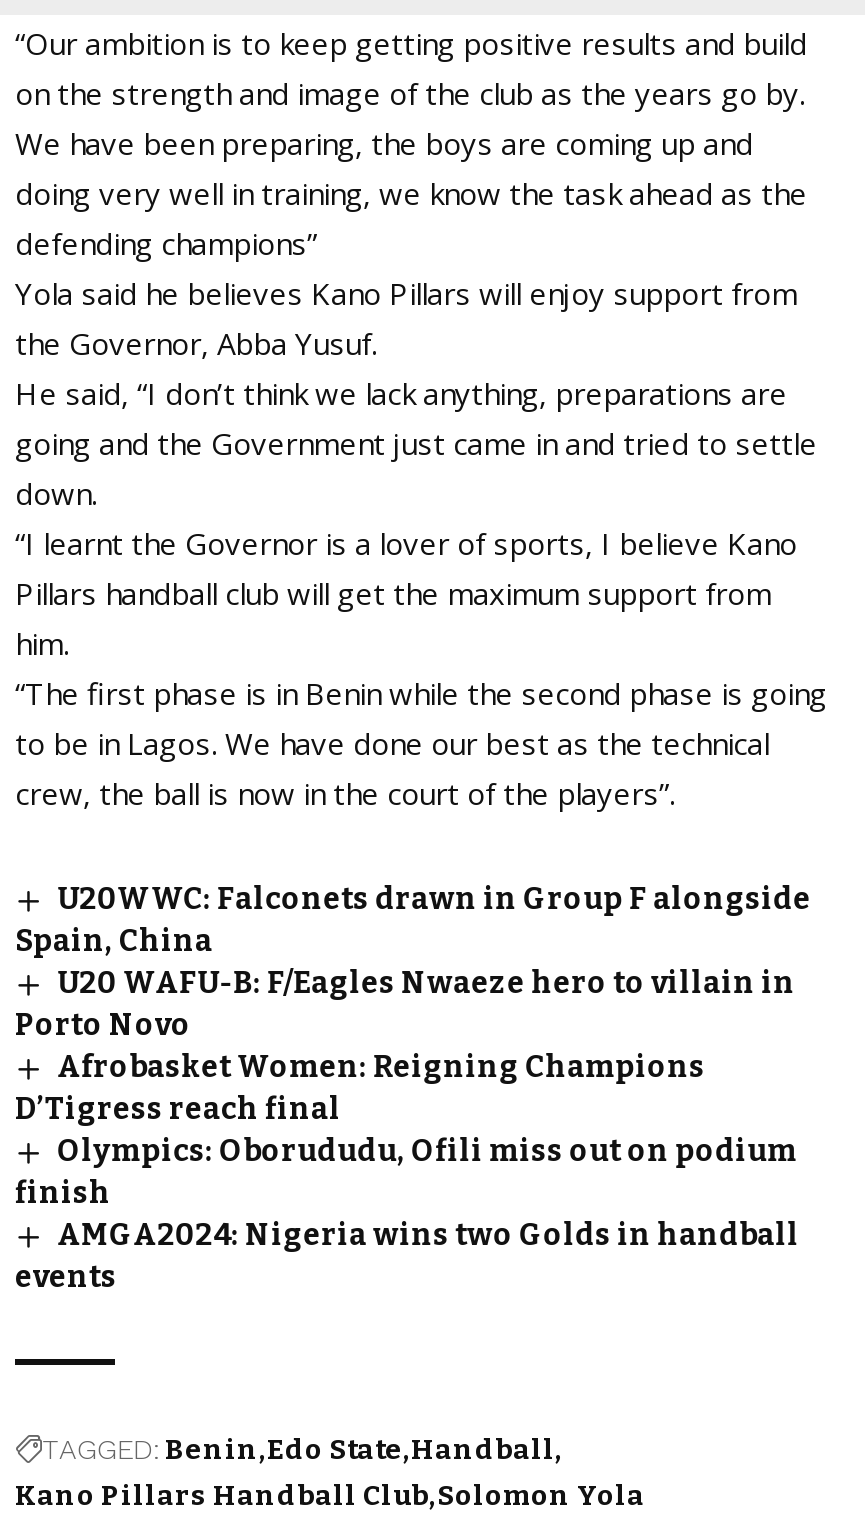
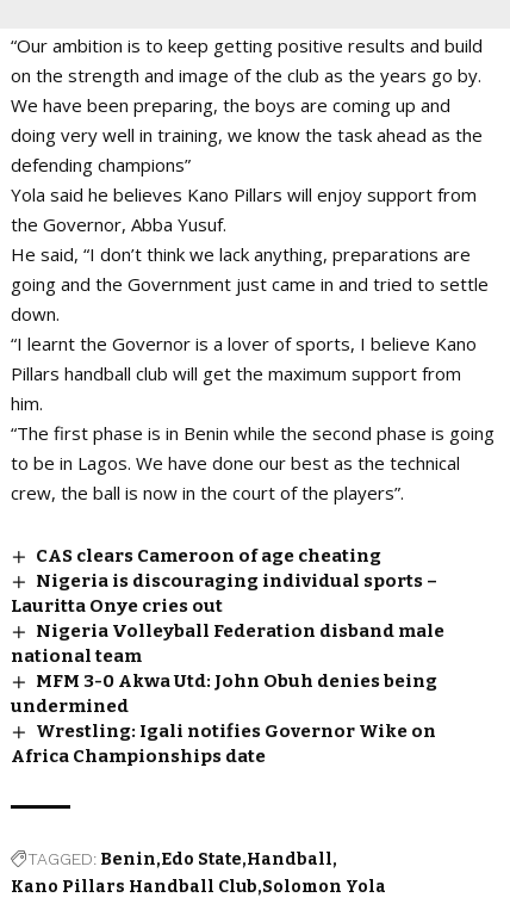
[15,881,811,1295] U20WWC: Falconets drawn in Group F alongside | Spain, China | U20 WAFU-B: F/Eagles Nwaeze hero to villain in | Porto Novo | Afrobasket Women: Reigning Champions | D’Tigress reach final | Olympics: Oborududu, Ofili miss out on podium | finish | AMGA2024: Nigeria wins two Golds in handball | events -> [11,545,445,767] CAS clears Cameroon of age cheating | Nigeria is discouraging individual sports – | Lauritta Onye cries out | Nigeria Volleyball Federation disband male | national team | MFM 3-0 Akwa Utd: John Obuh denies being | undermined | Wrestling: Igali notifies Governor Wike on | Africa Championships date

